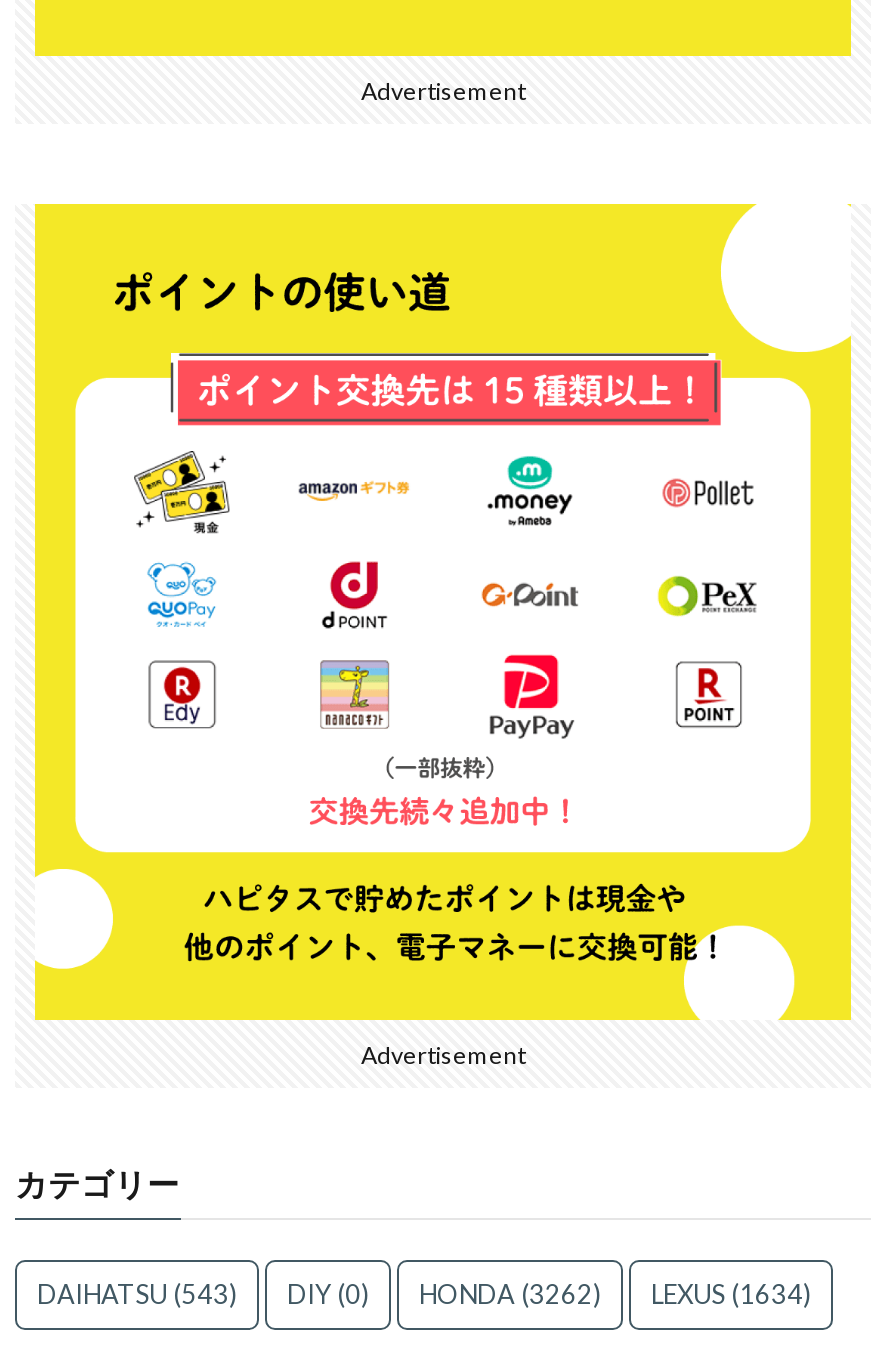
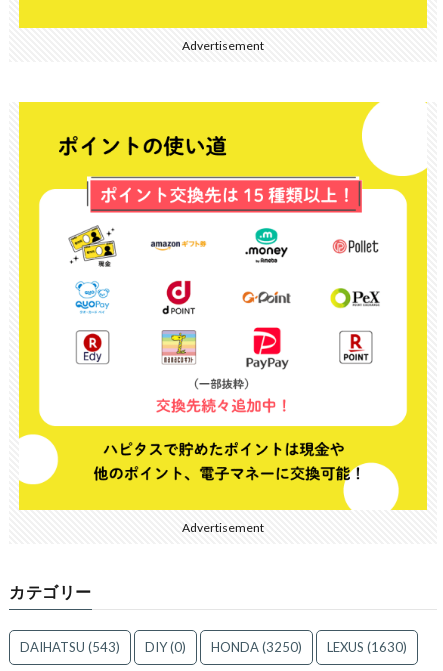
[419,1278,601,1310] HONDA (3262) -> [211,639,302,655] HONDA (3250)
[651,1278,811,1310] LEXUS (1634) -> [327,639,407,655] LEXUS (1630)

